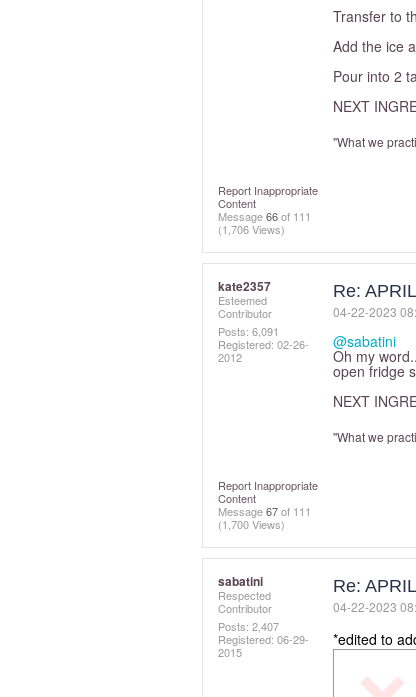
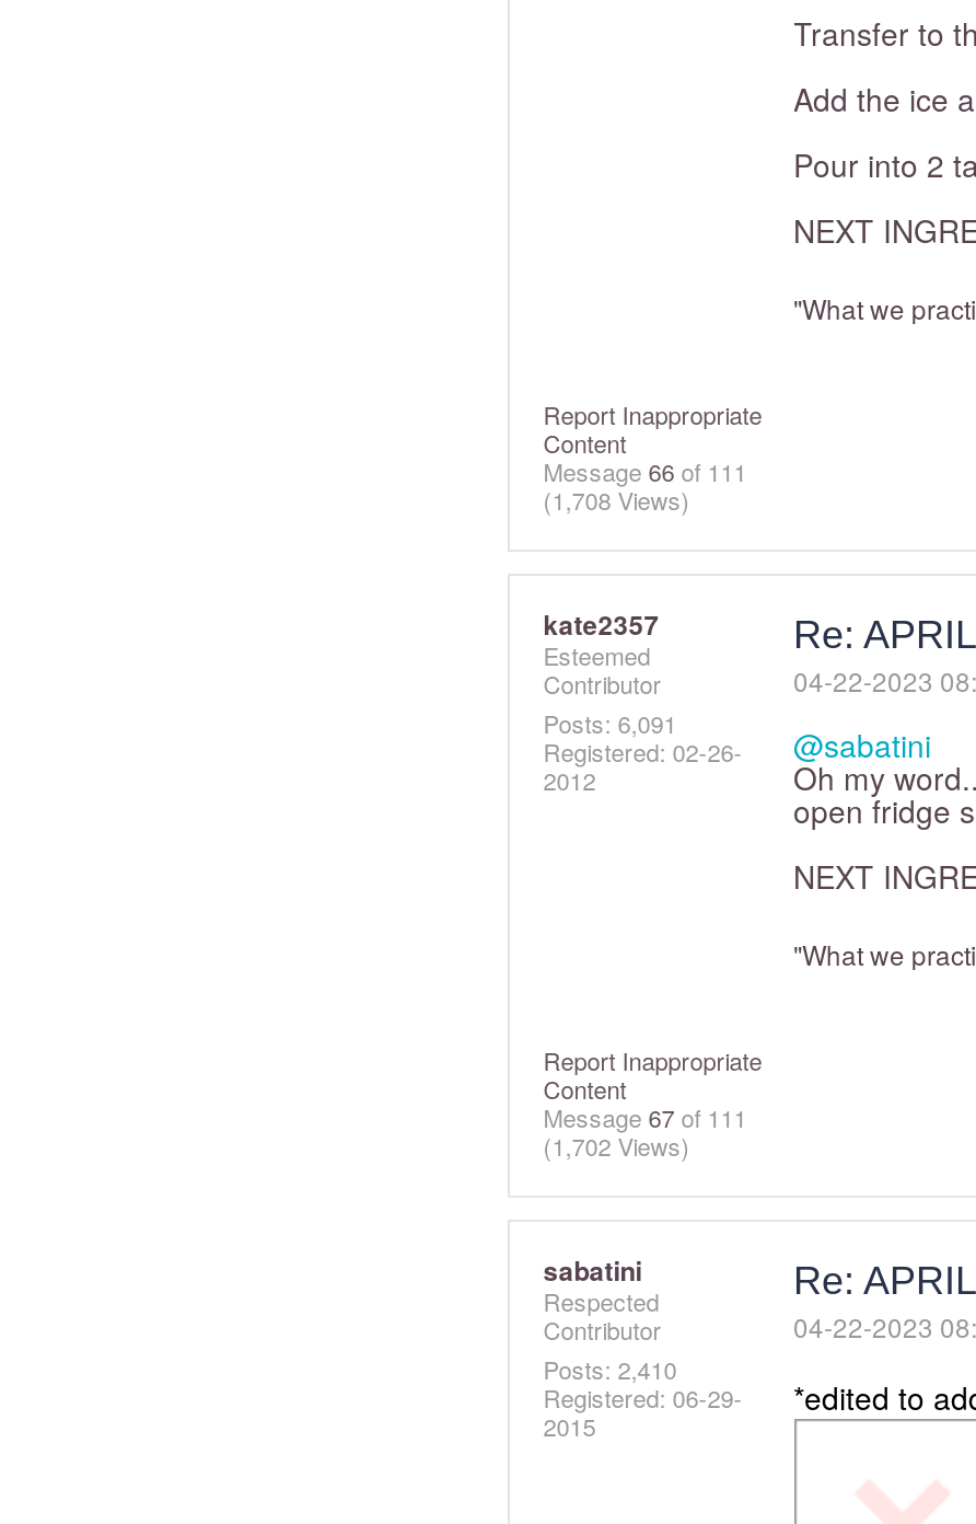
[218,221,285,237] (1,706 Views) -> [543,482,690,517] (1,708 Views)
[218,516,285,532] (1,700 Views) -> [543,1128,690,1163] (1,702 Views)
[218,618,279,634] Posts: 2,407 -> [543,1351,677,1386] Posts: 2,410

